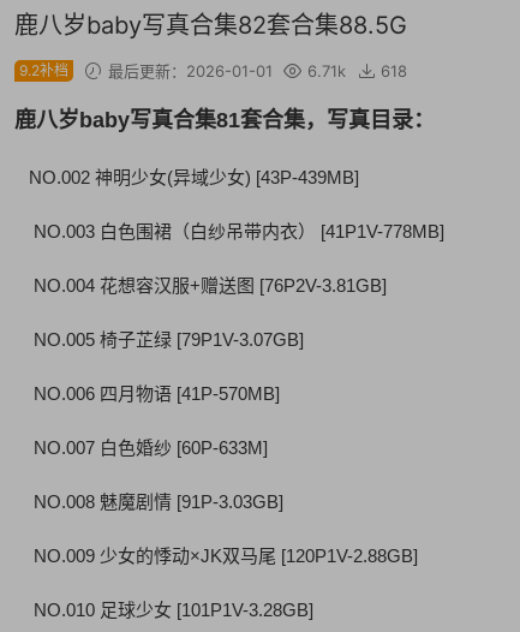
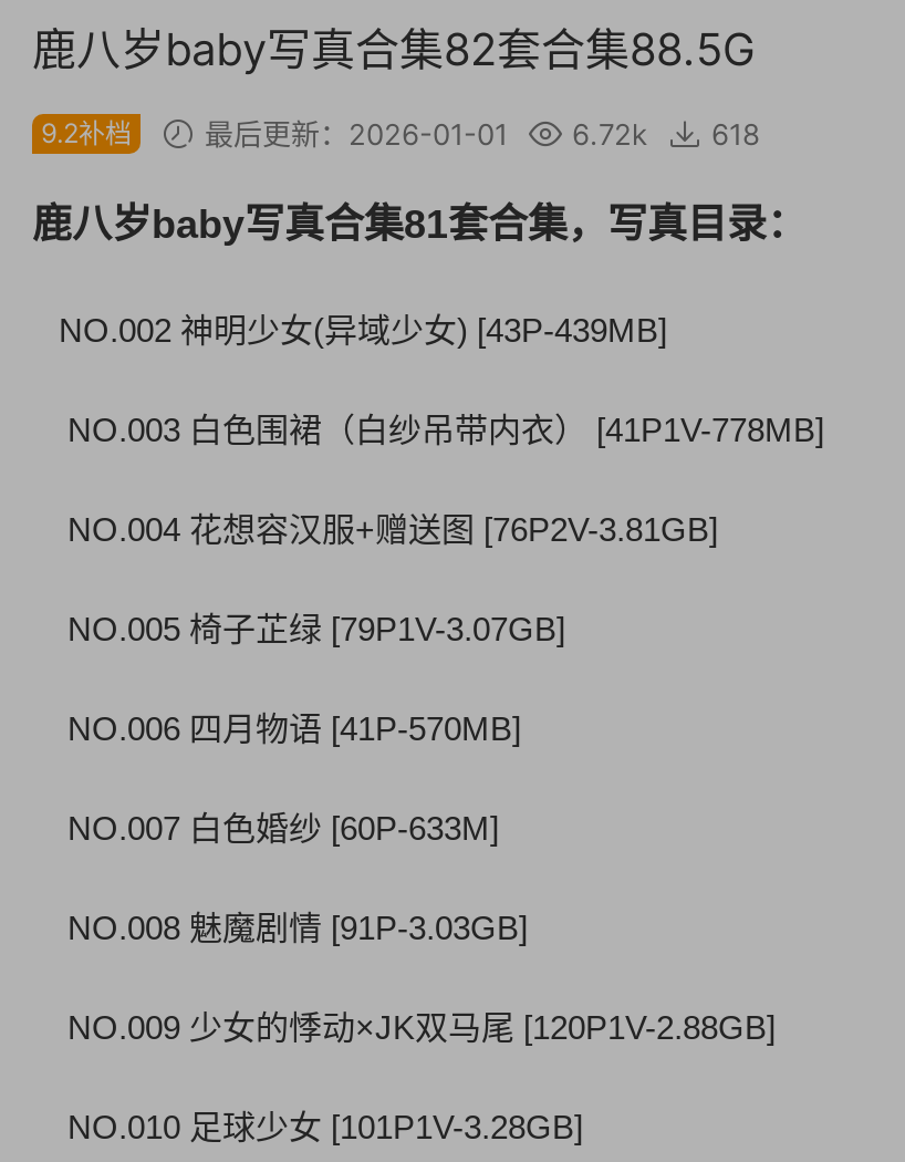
[108,61,407,81] 最后更新：2026-01-01 6.71k 618 -> [205,116,760,152] 最后更新：2026-01-01 6.72k 618

